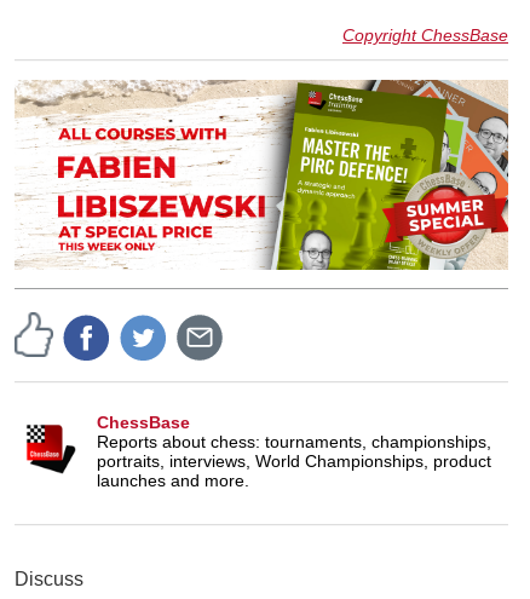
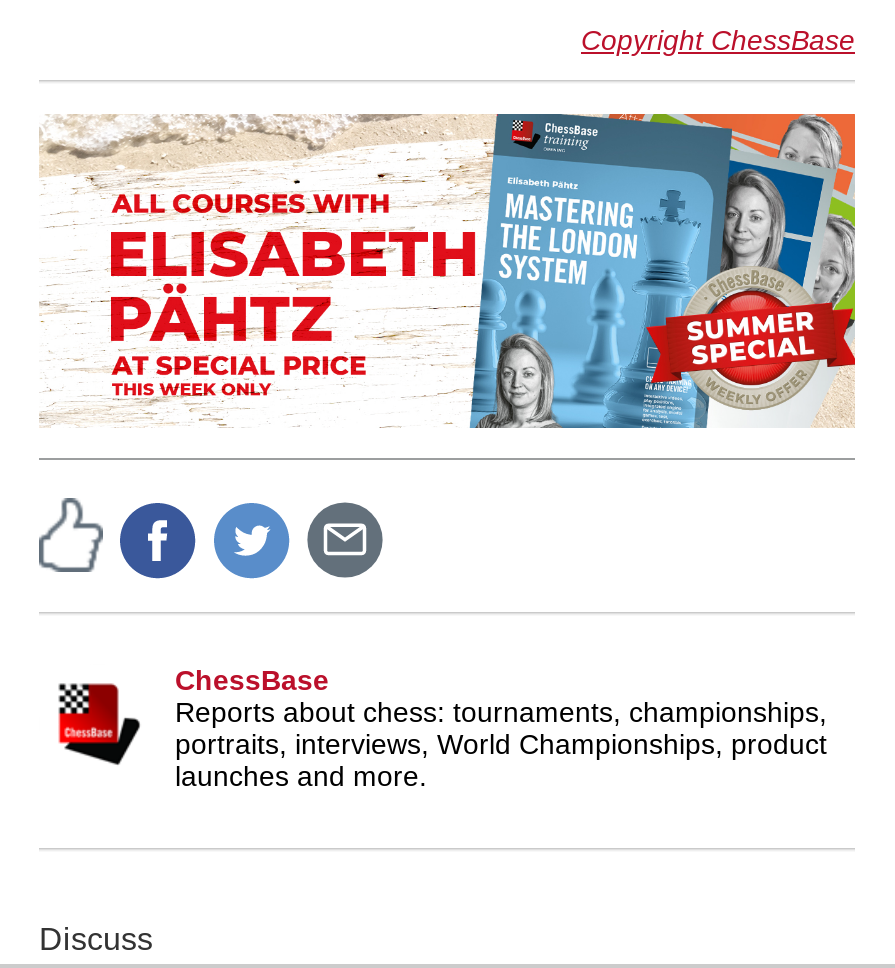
[58,79,509,271] [image] -> [109,112,857,430] [image]

